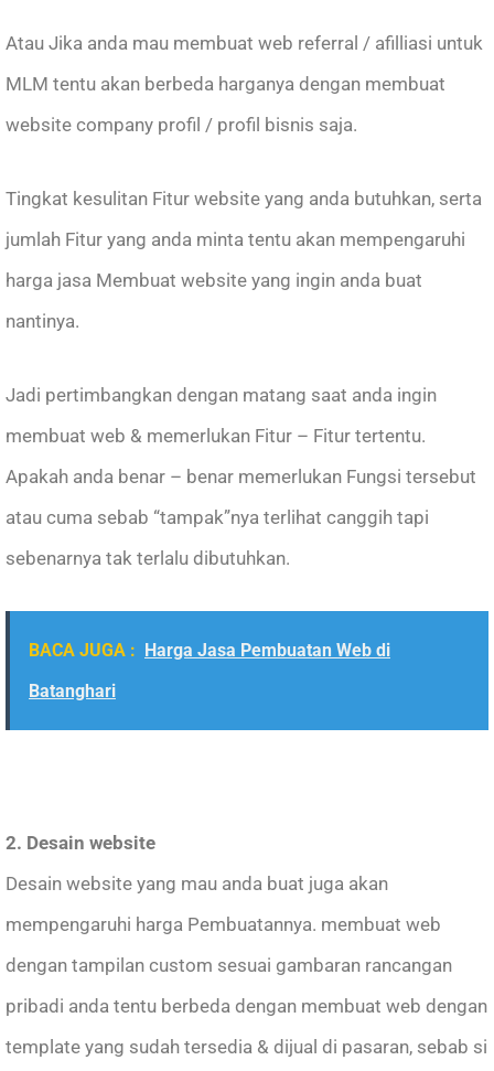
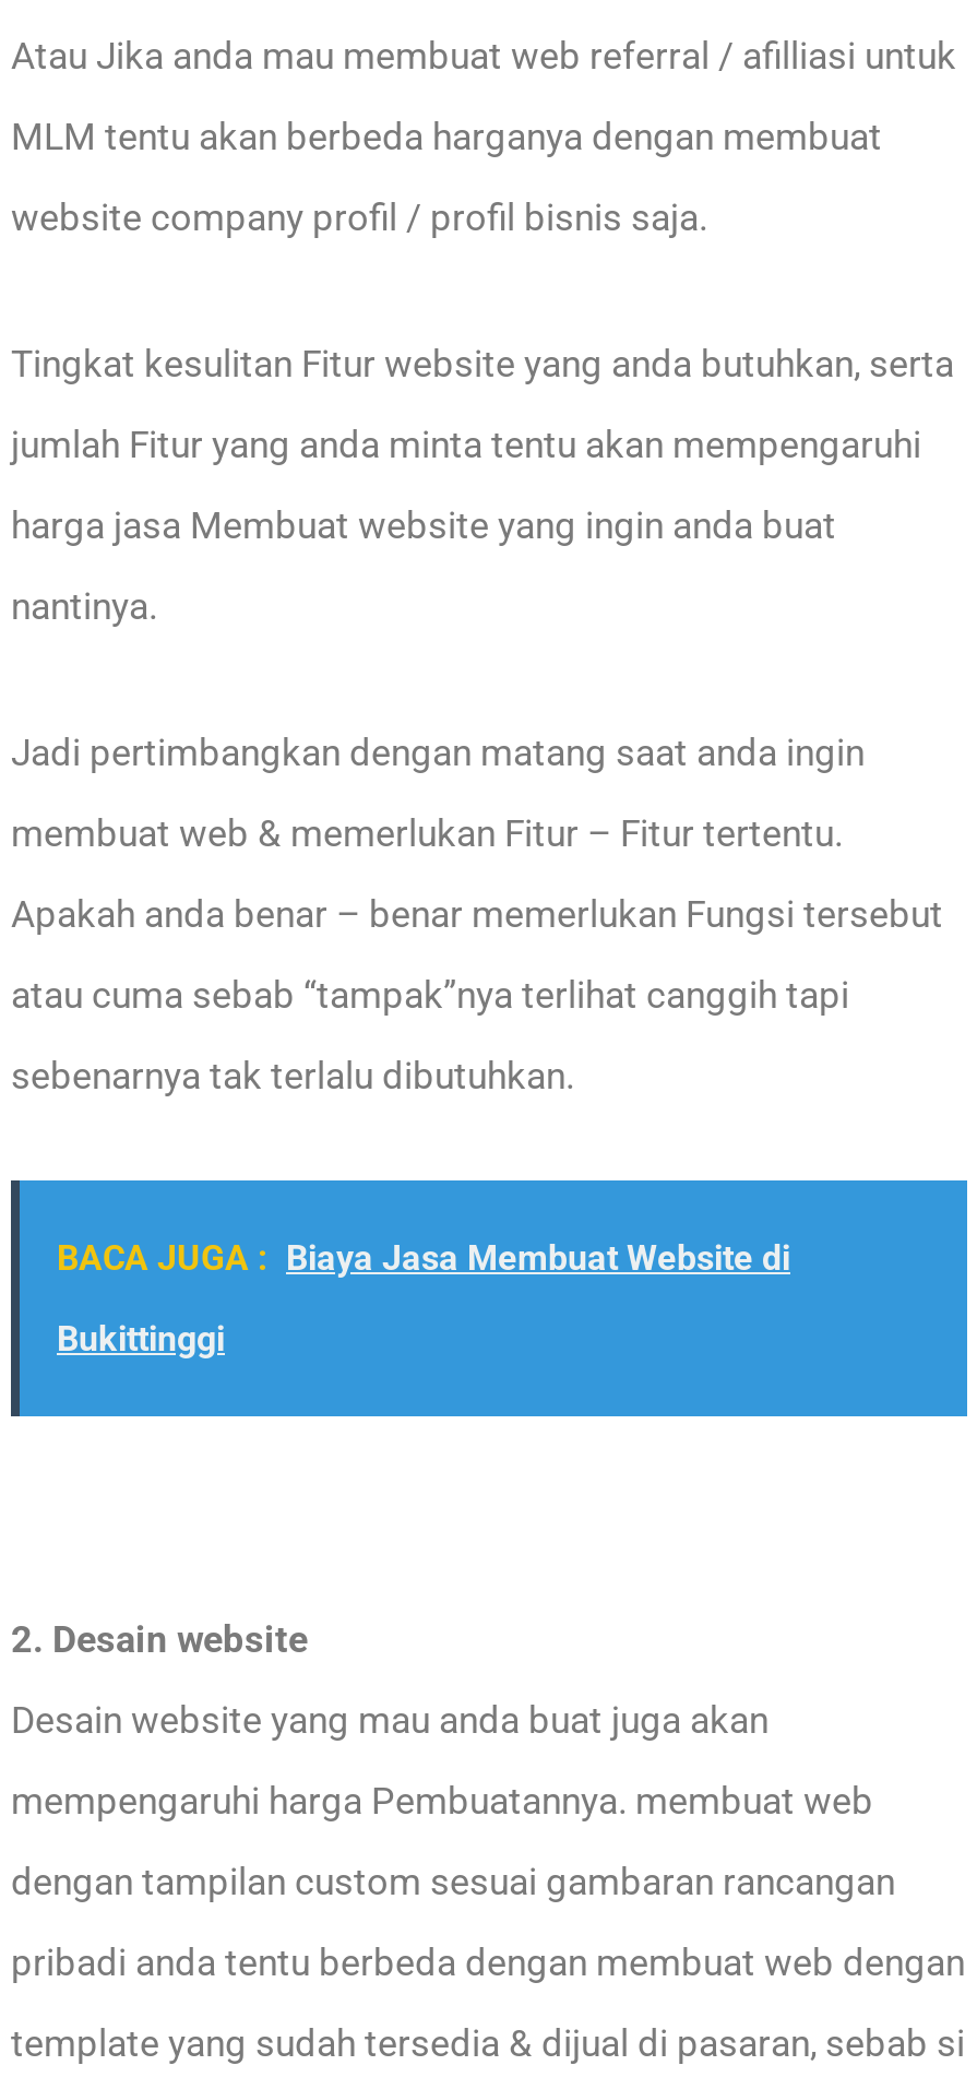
[29,640,390,661] BACA JUGA : Harga Jasa Pembuatan Web di -> [57,1238,790,1279] BACA JUGA : Biaya Jasa Membuat Website di
[29,681,116,702] Batanghari -> [57,1318,225,1360] Bukittinggi

